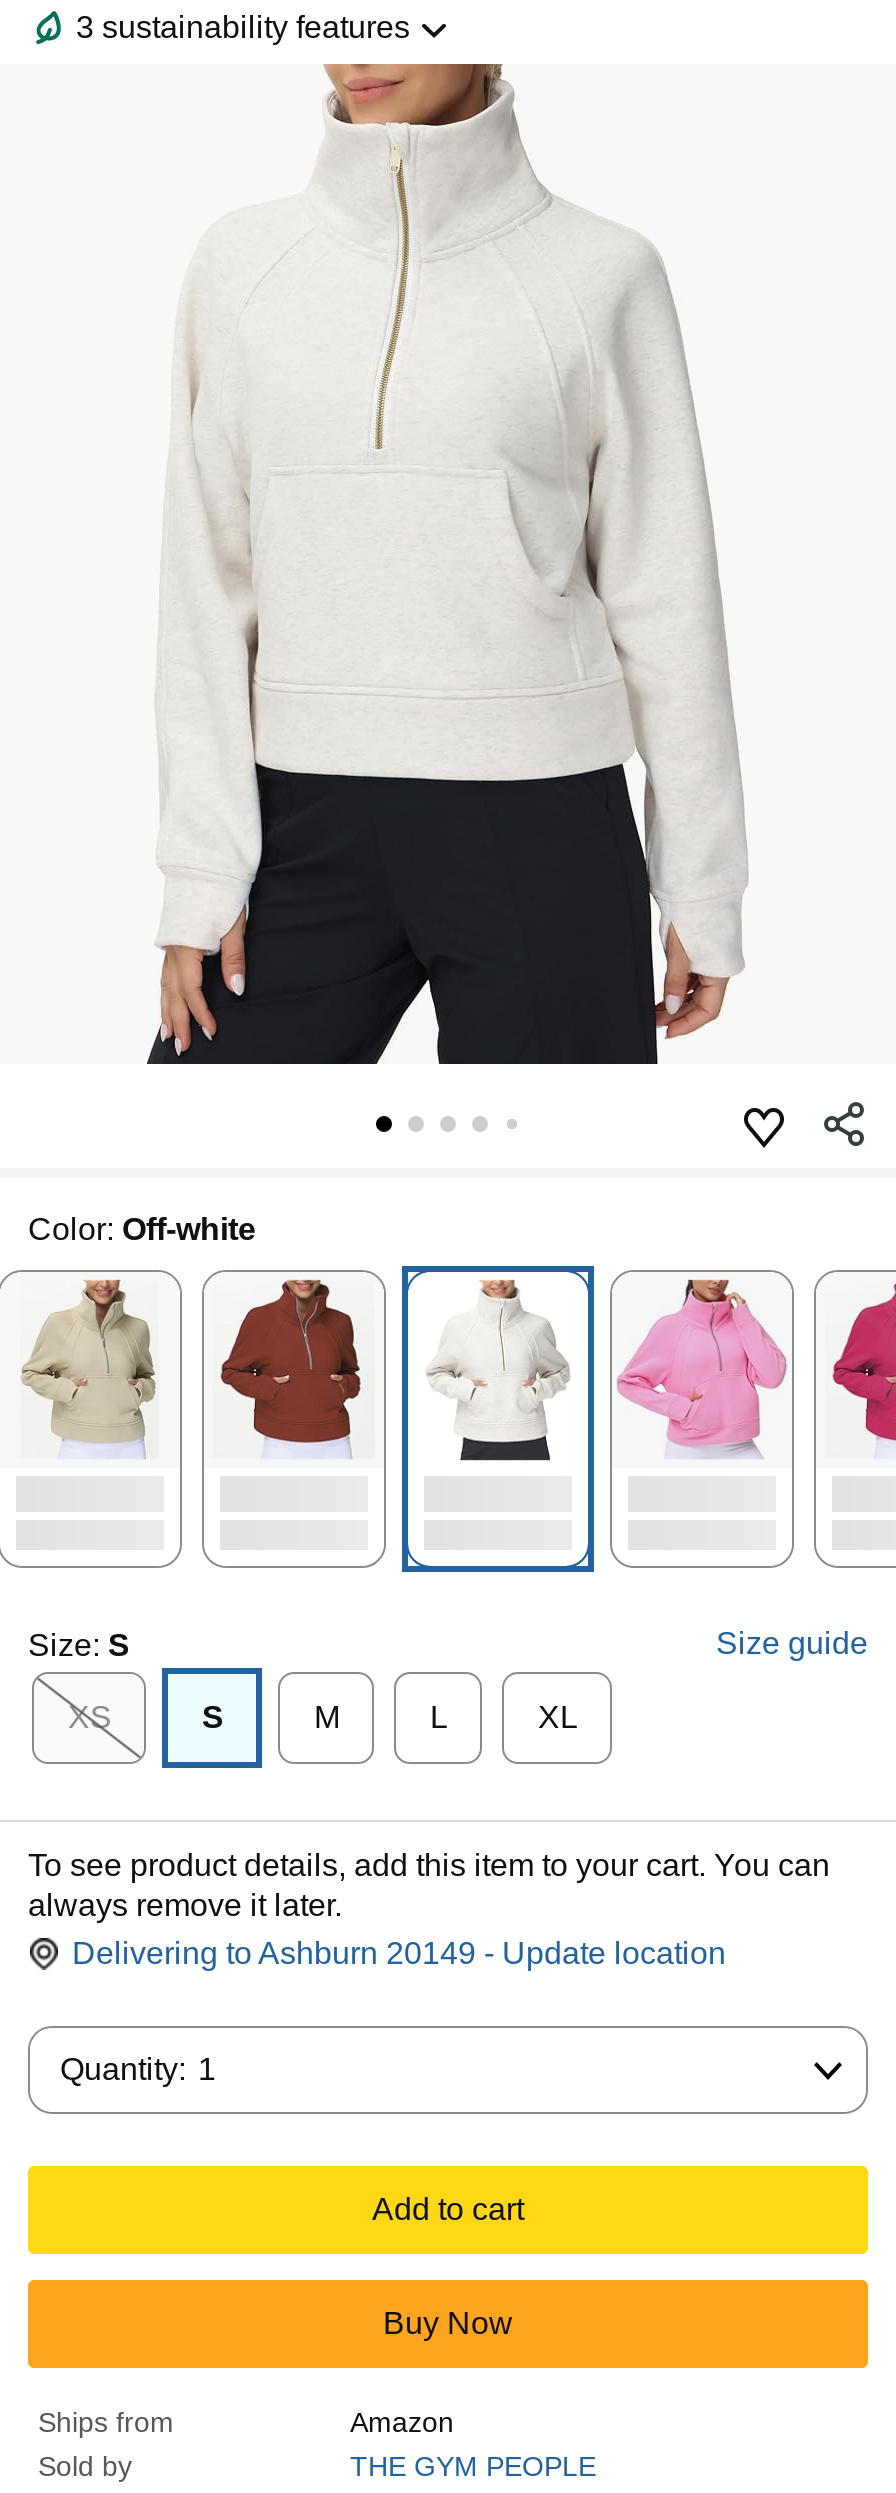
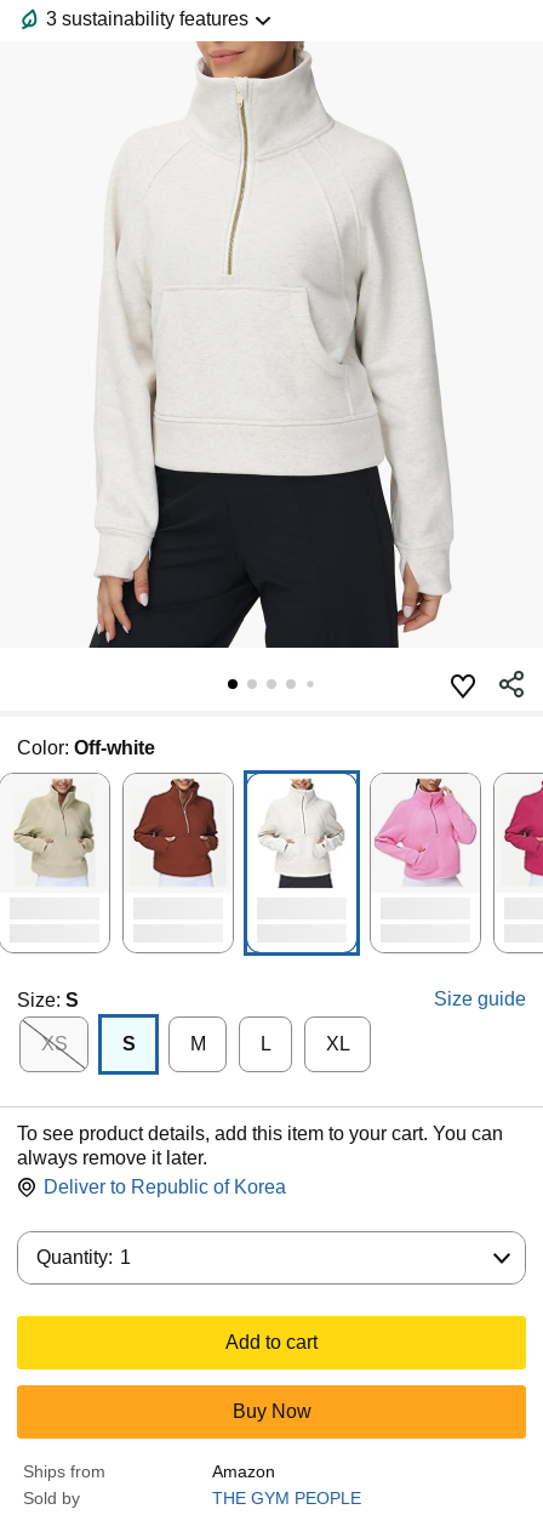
[72,1936,726,1970] Delivering to Ashburn 20149 - Update location -> [44,1177,286,1197] Deliver to Republic of Korea

